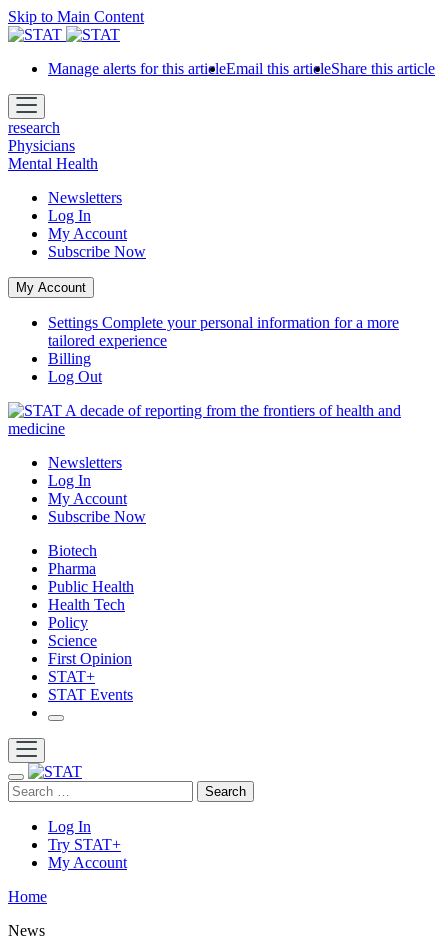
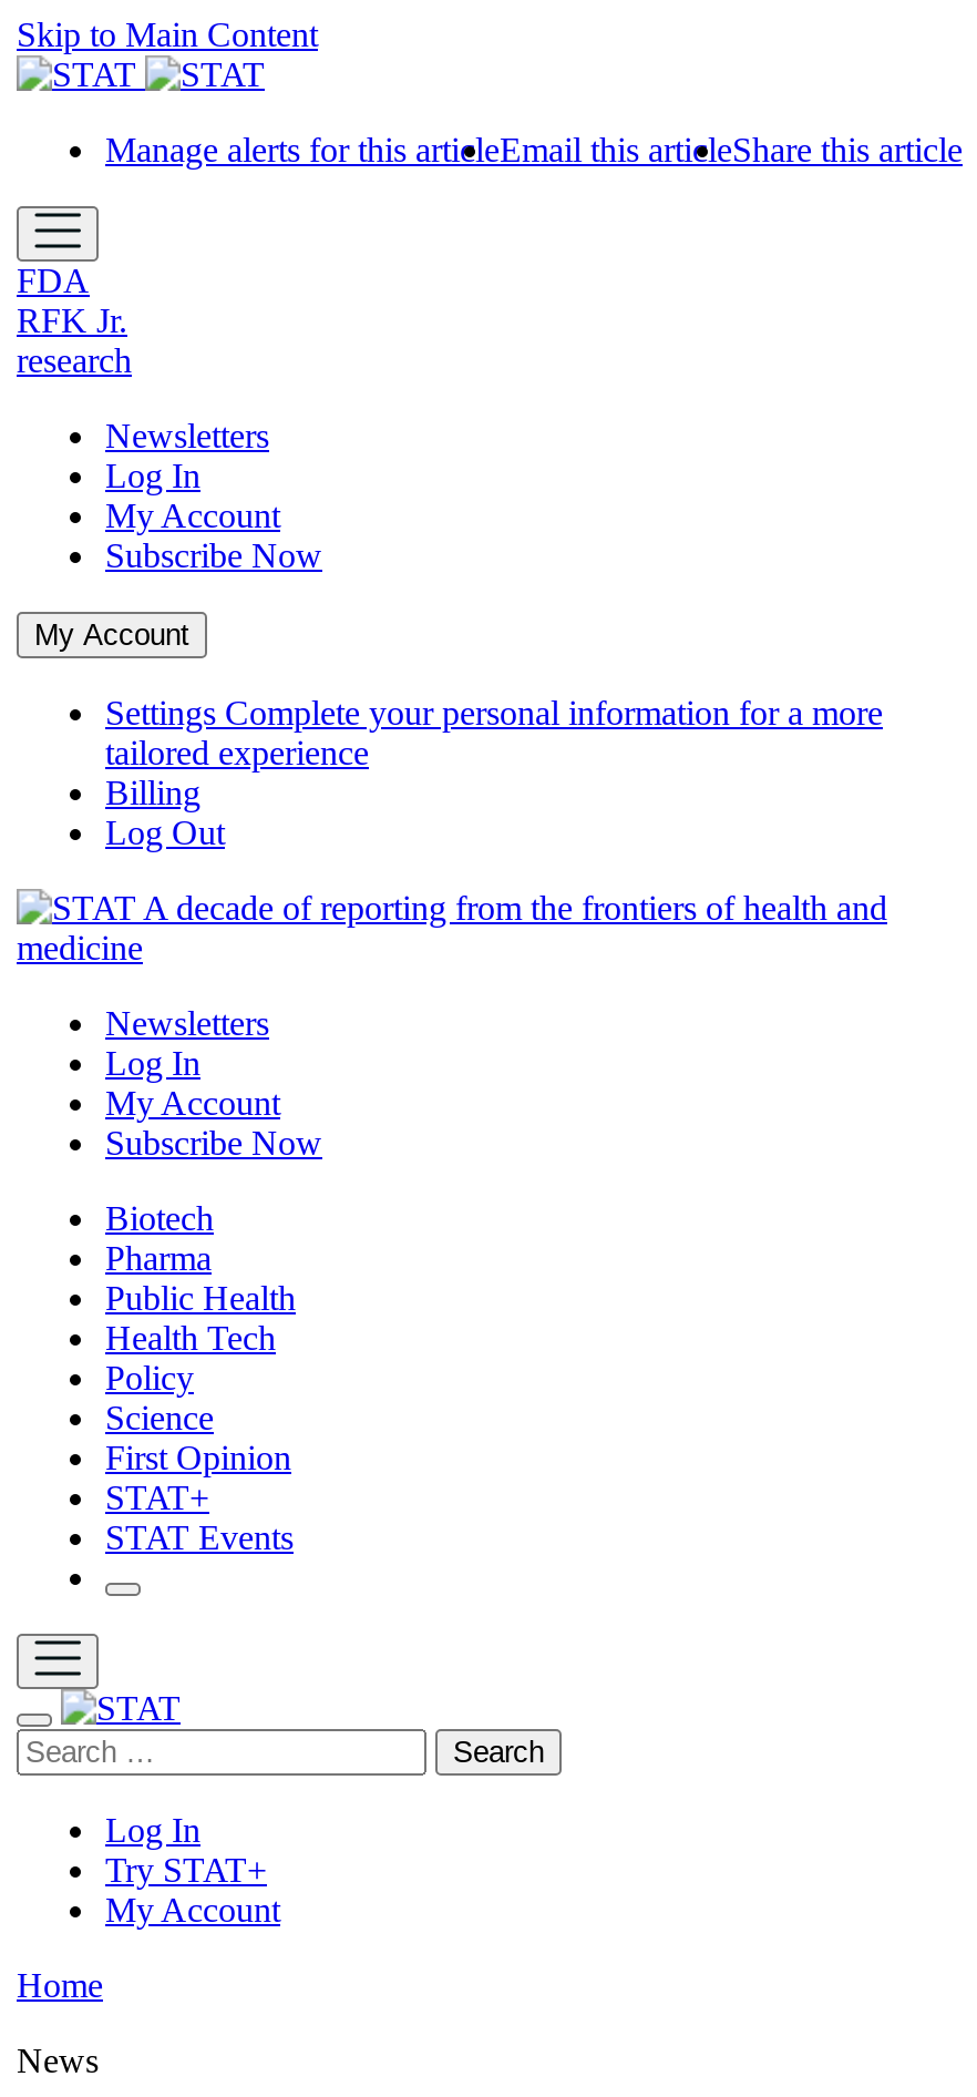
none -> [17,262,127,339] FDA | RFK Jr.
moved [8,119,60,136] -> [17,341,132,379]: research
[8,137,98,172] Physicians | Mental Health -> none

